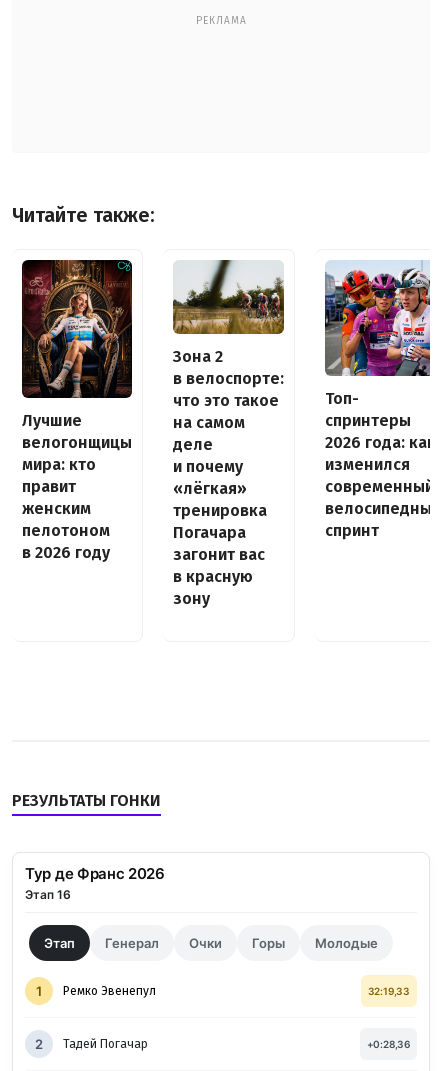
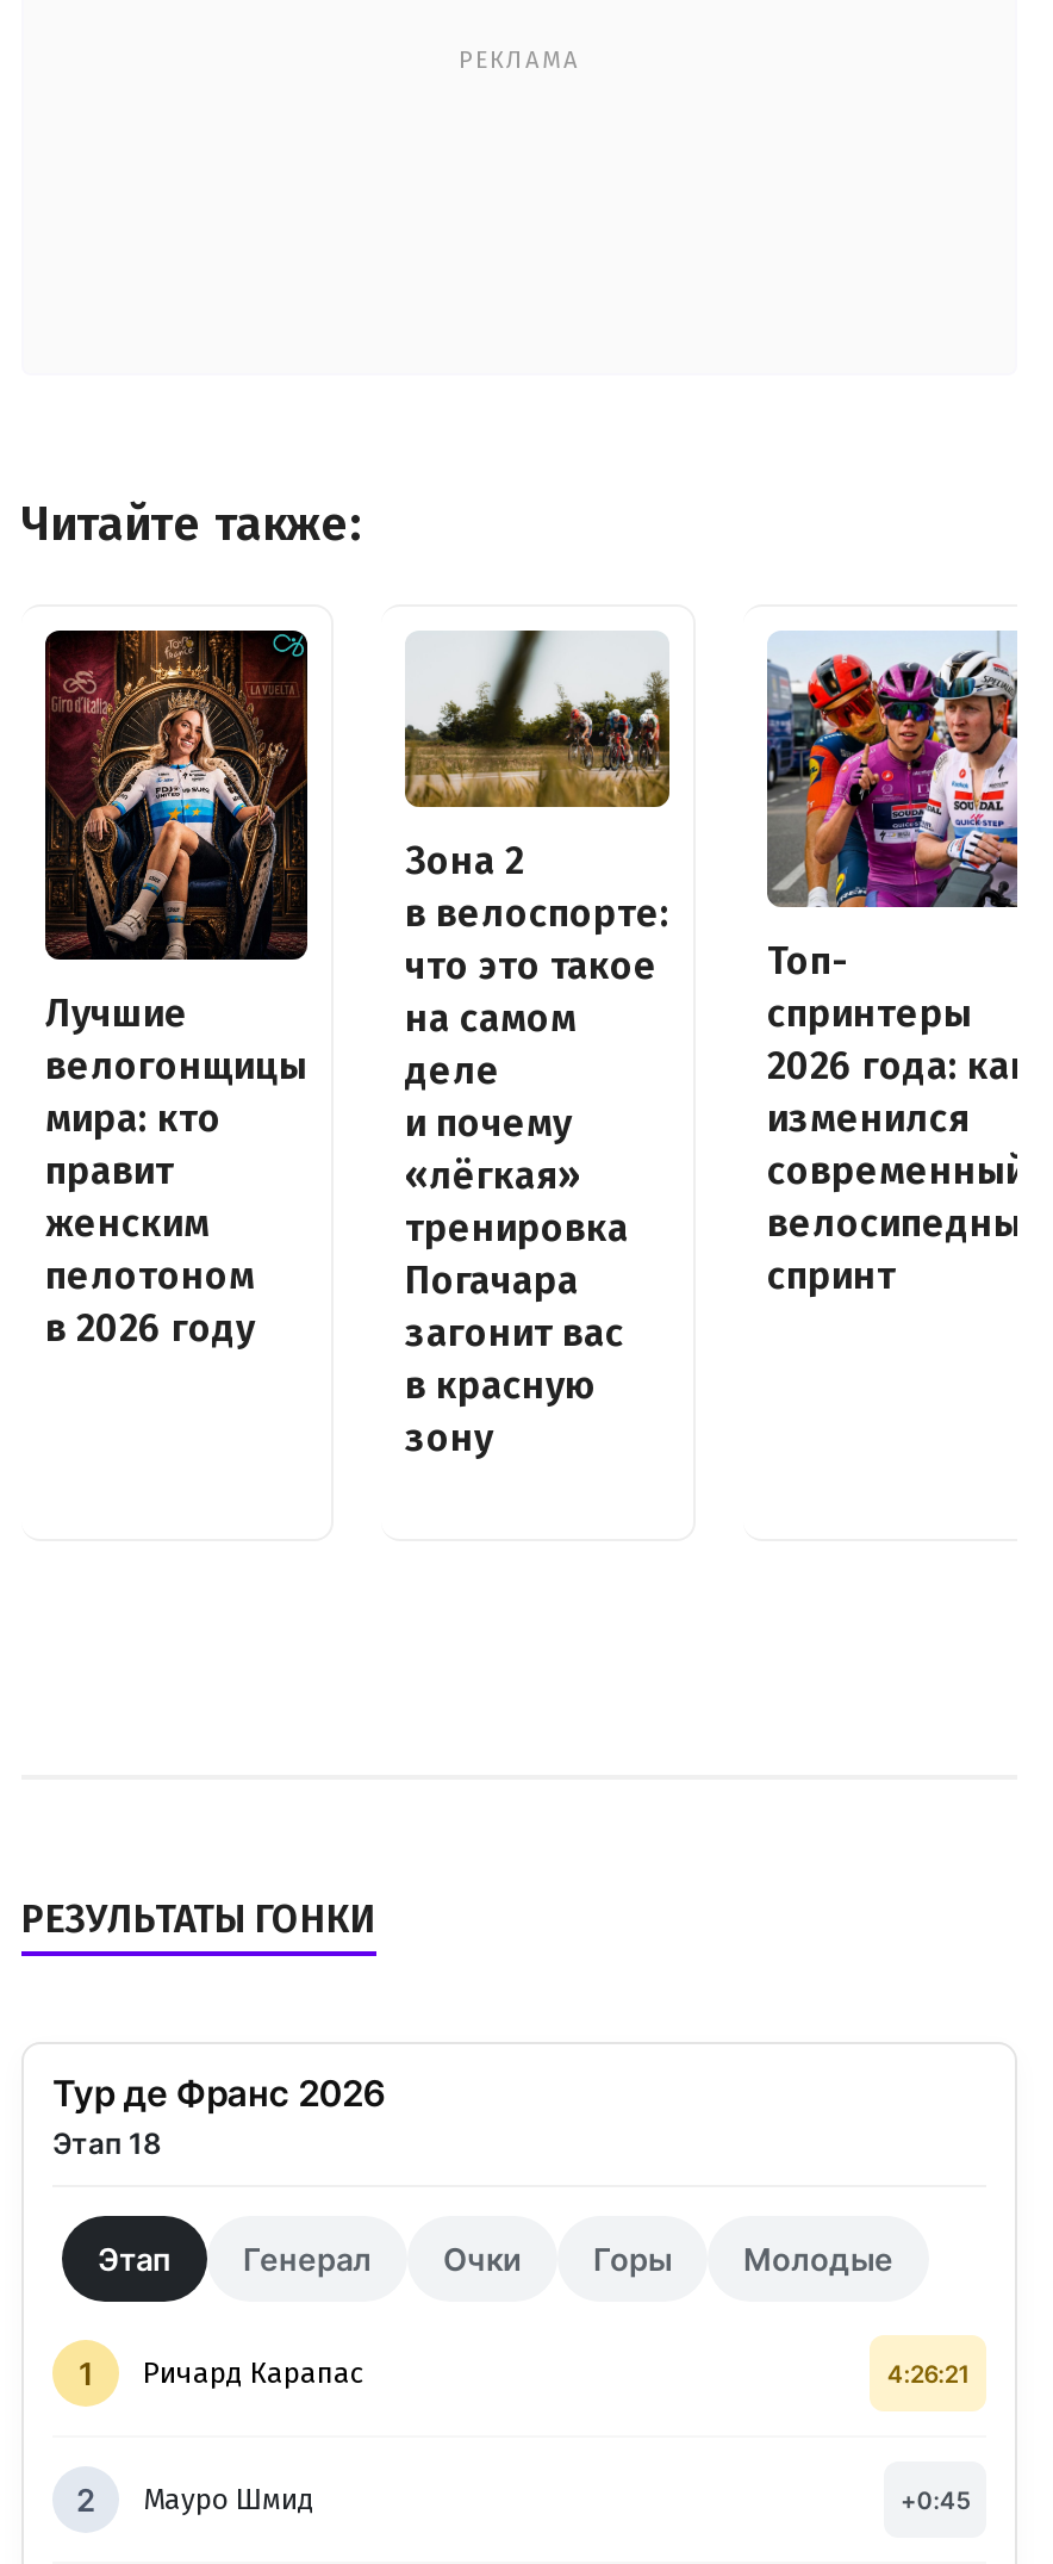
[25,887,71,902] Этап 16 -> [52,2126,162,2162] Этап 18
[63,984,410,998] Ремко Эвенепул | 32:19,33 -> [143,2358,970,2391] Ричард Карапас | 4:26:21
[63,1037,410,1051] Тадей Погачар | +0:28,36 -> [143,2484,970,2517] Мауро Шмид | +0:45

